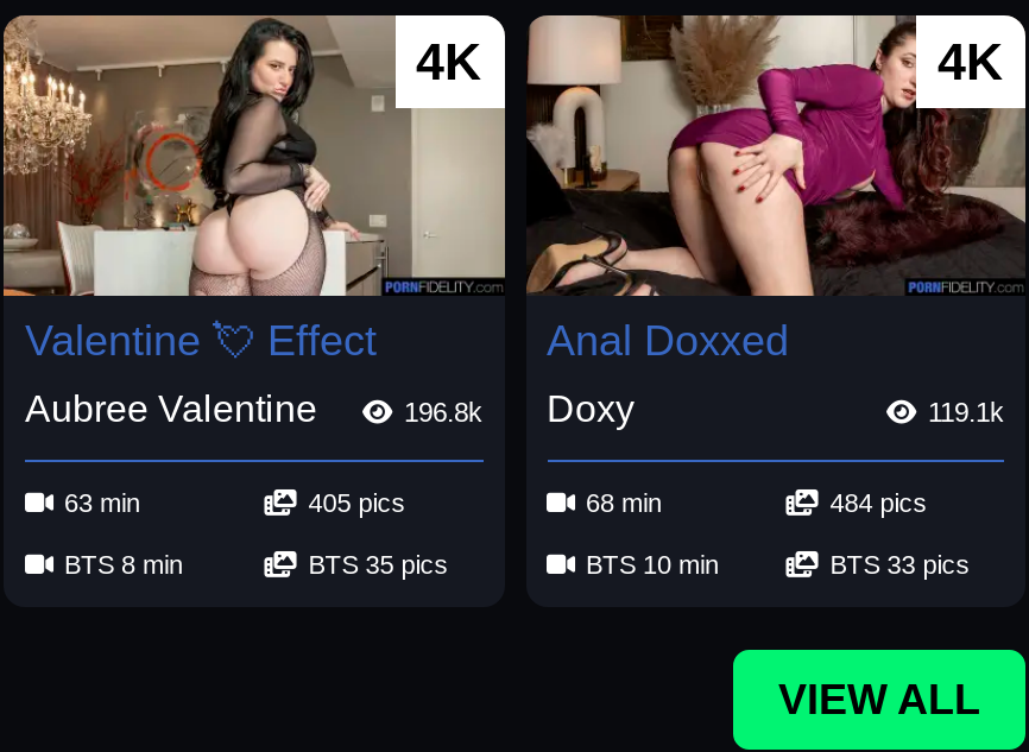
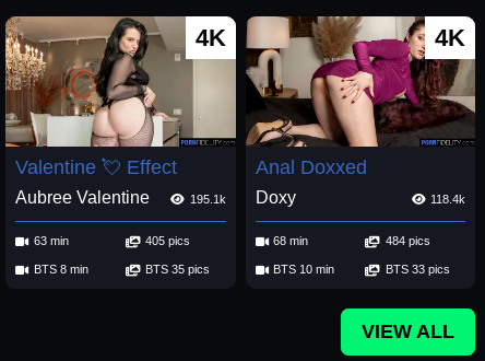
[404,398,482,426] 196.8k -> [190,193,226,206] 195.1k
[928,398,1004,426] 119.1k -> [430,193,465,206] 118.4k

